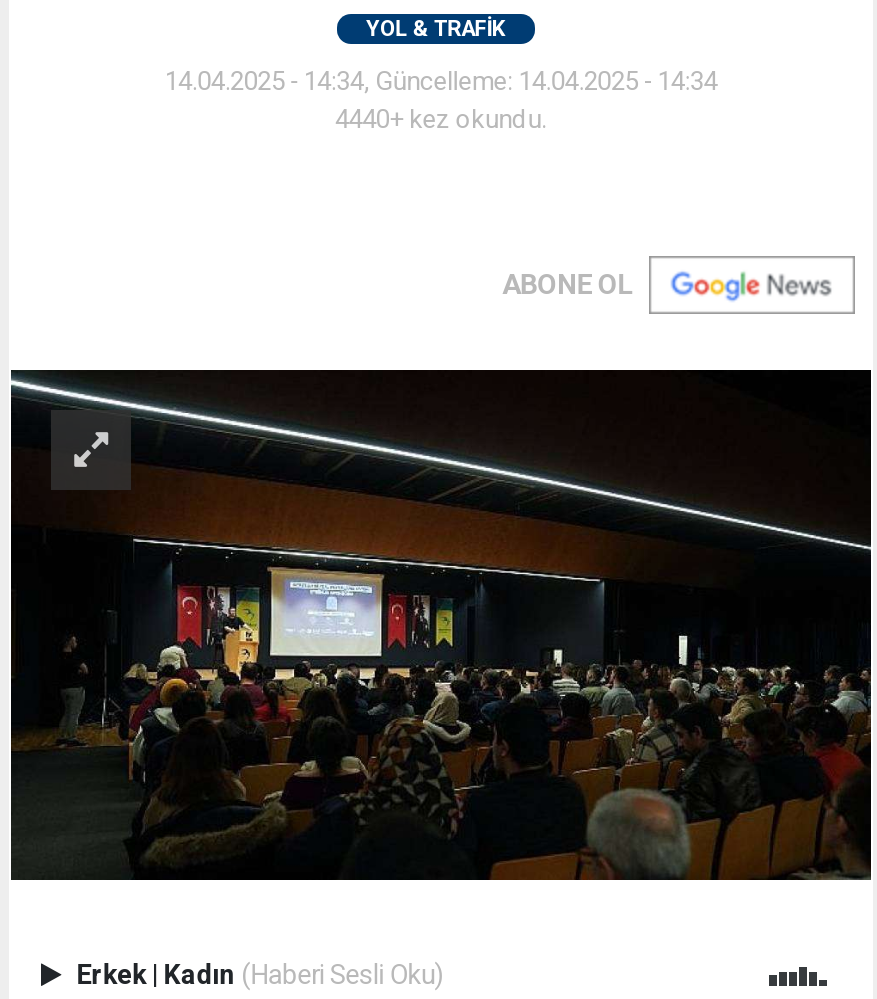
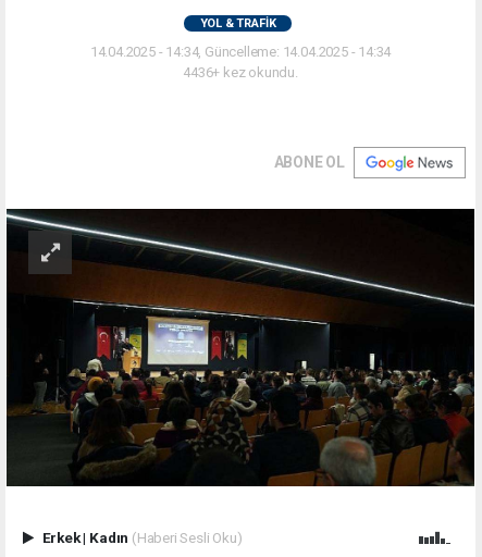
[335,104,547,134] 4440+ kez okundu. -> [183,64,298,80] 4436+ kez okundu.

